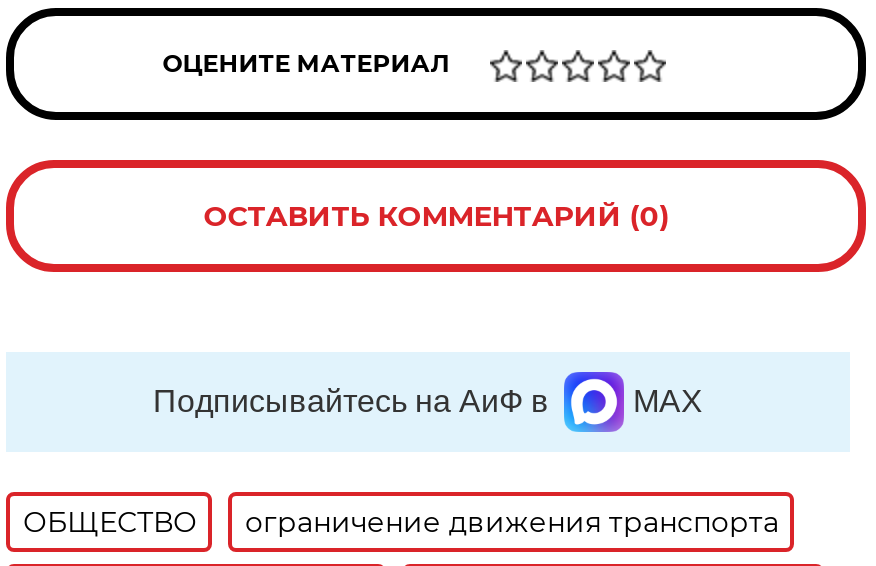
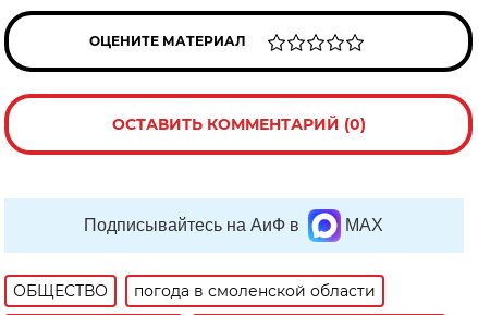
[245,504,779,540] ограничение движения транспорта -> [134,281,376,301] погода в смоленской области

